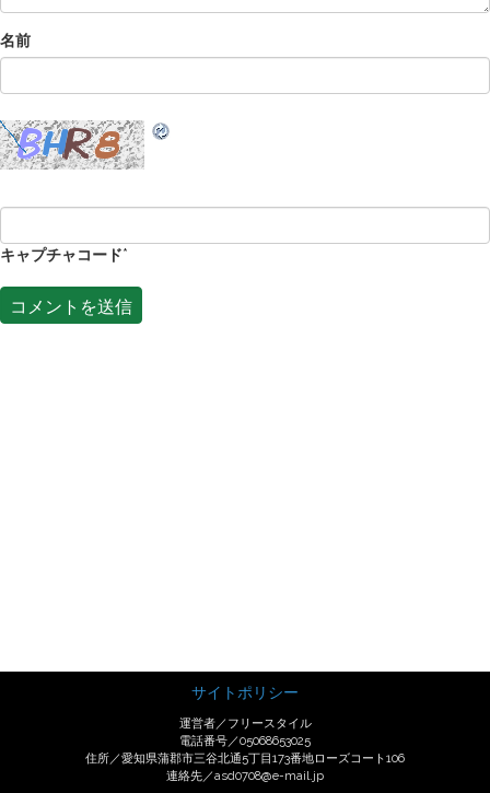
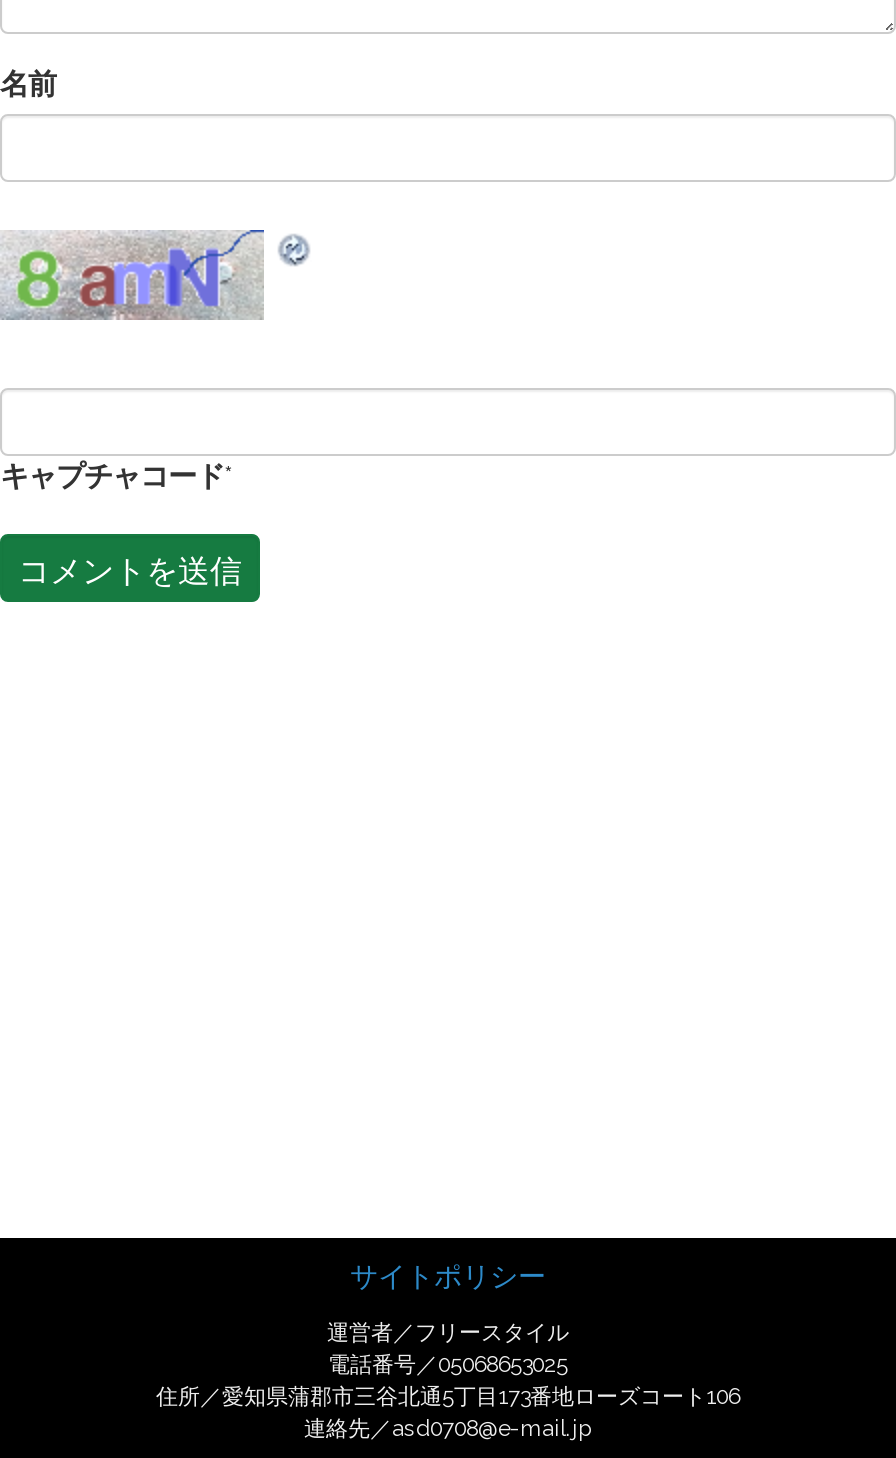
[3,120,142,168] [image] -> [6,230,264,320] [image]

